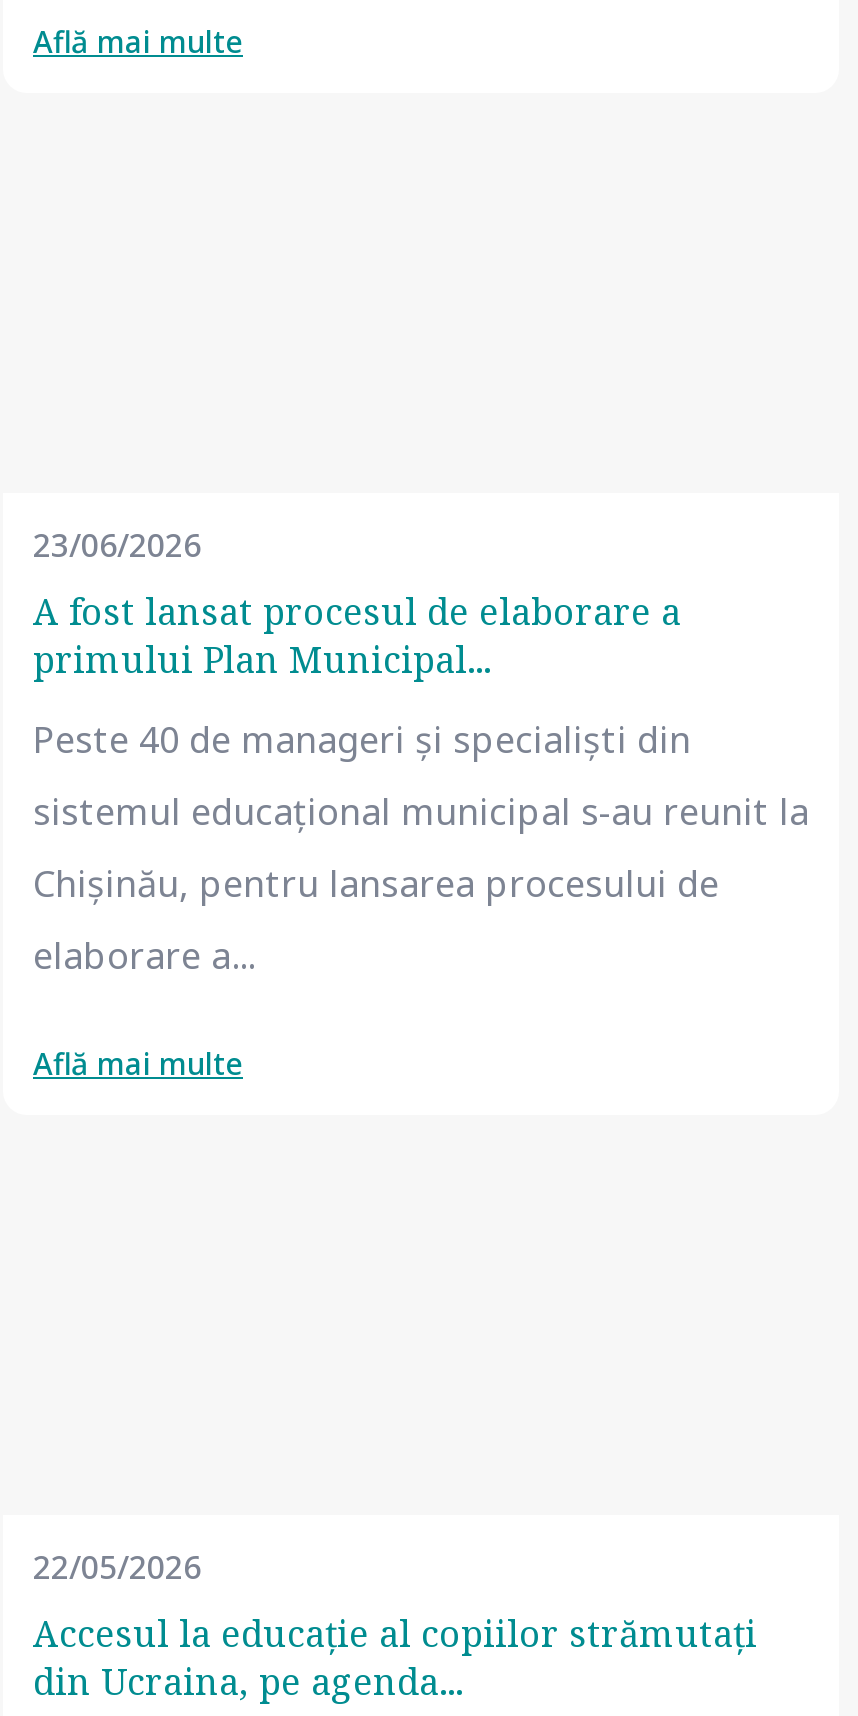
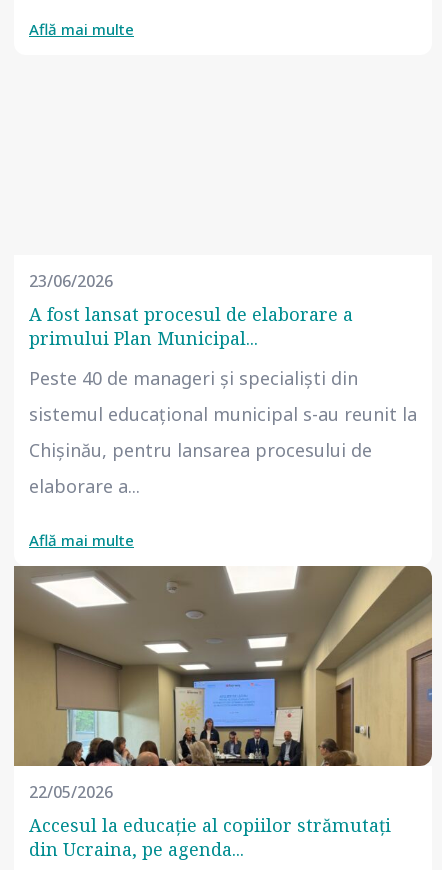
none -> [13,565,433,767] [image]

